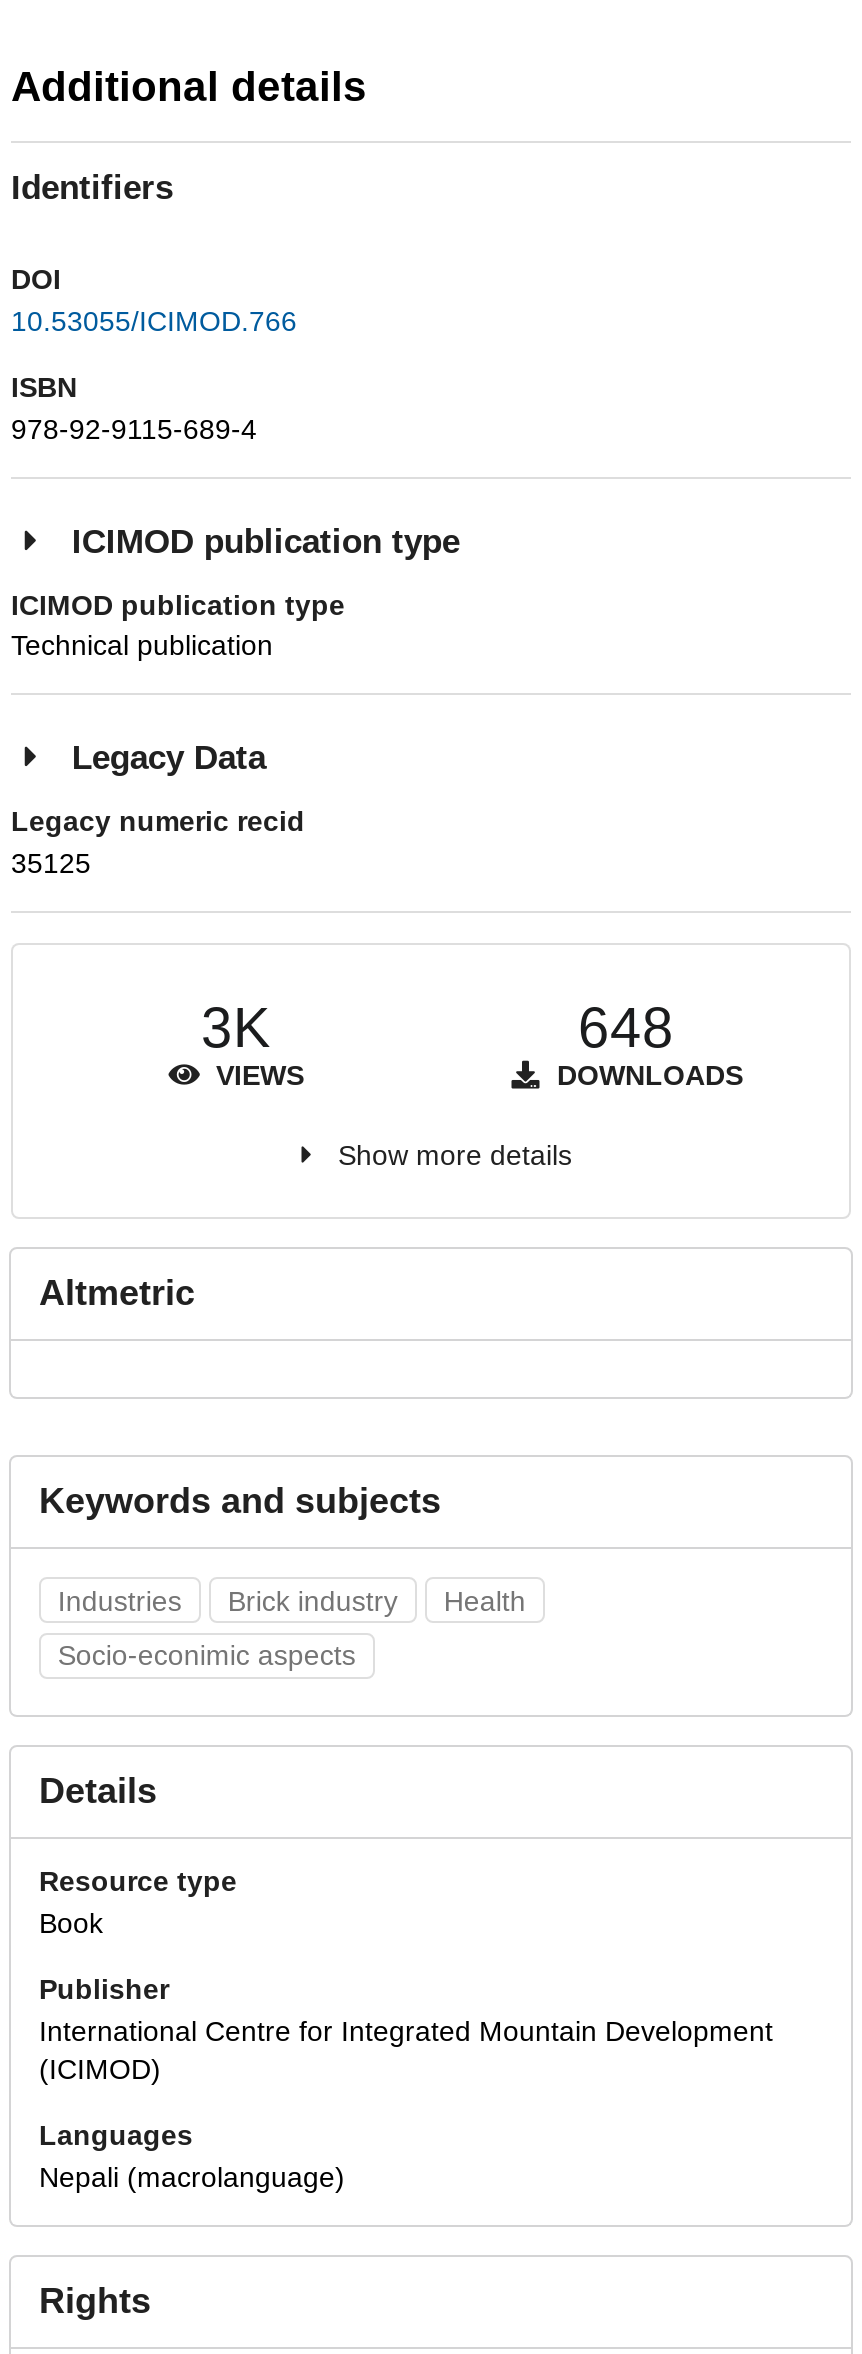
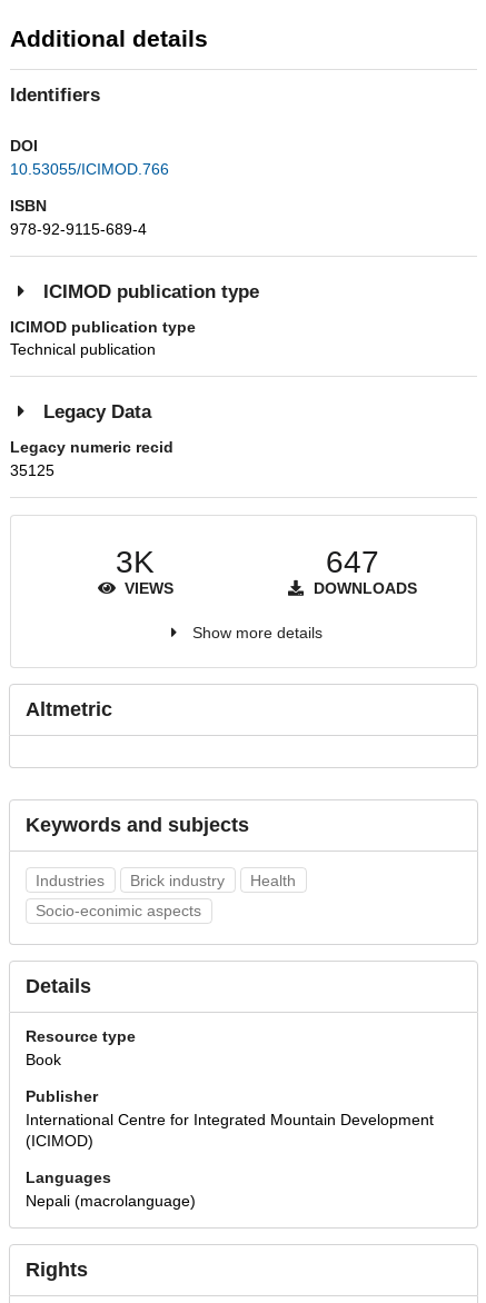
[578,997,674,1059] 648 -> [325,545,379,579] 647

